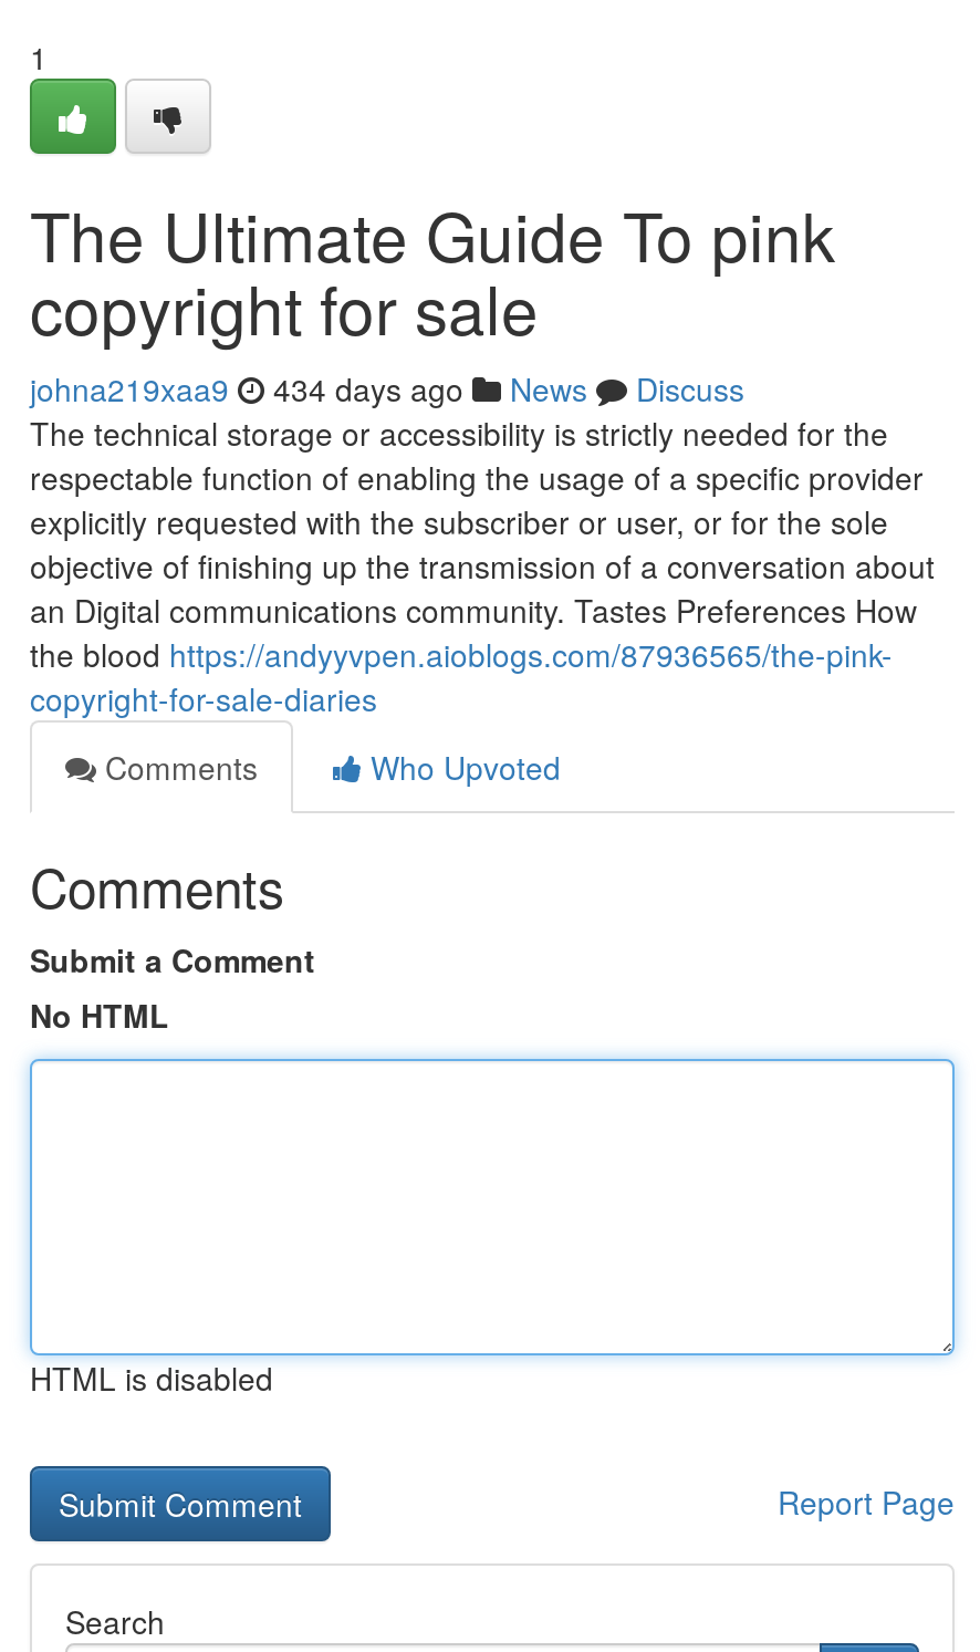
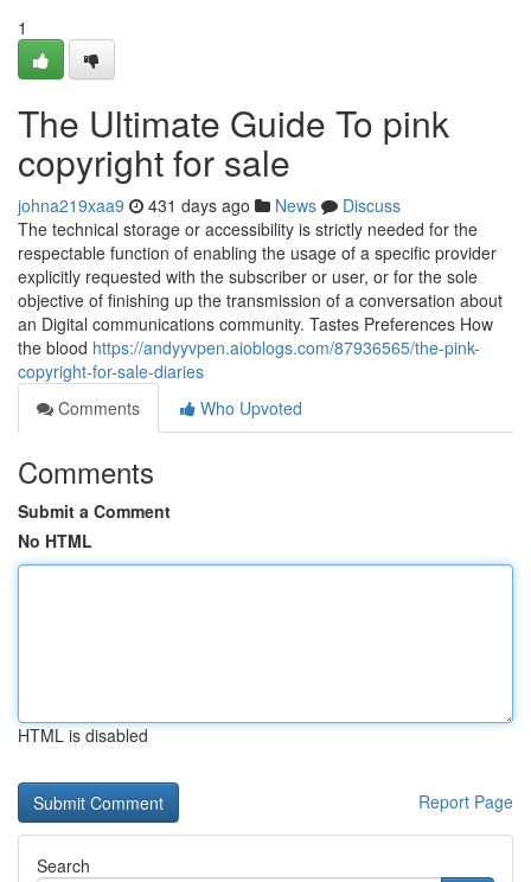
[30,366,744,411] johna219xaa9 434 days ago News Discuss -> [18,193,401,217] johna219xaa9 431 days ago News Discuss

